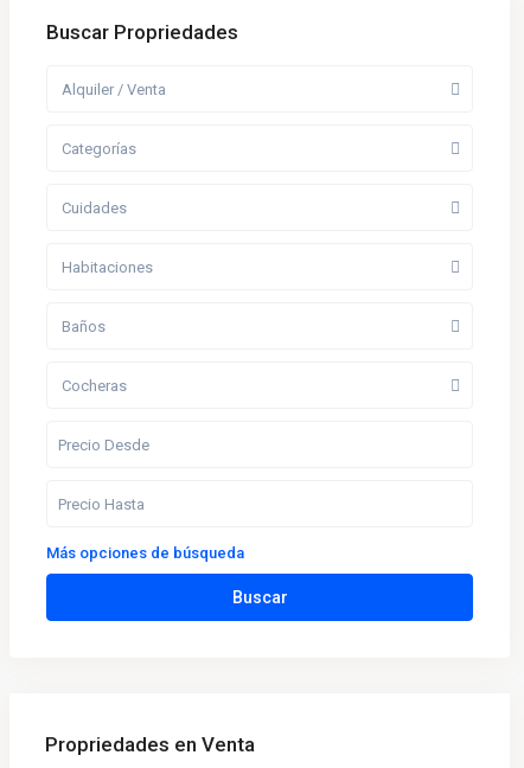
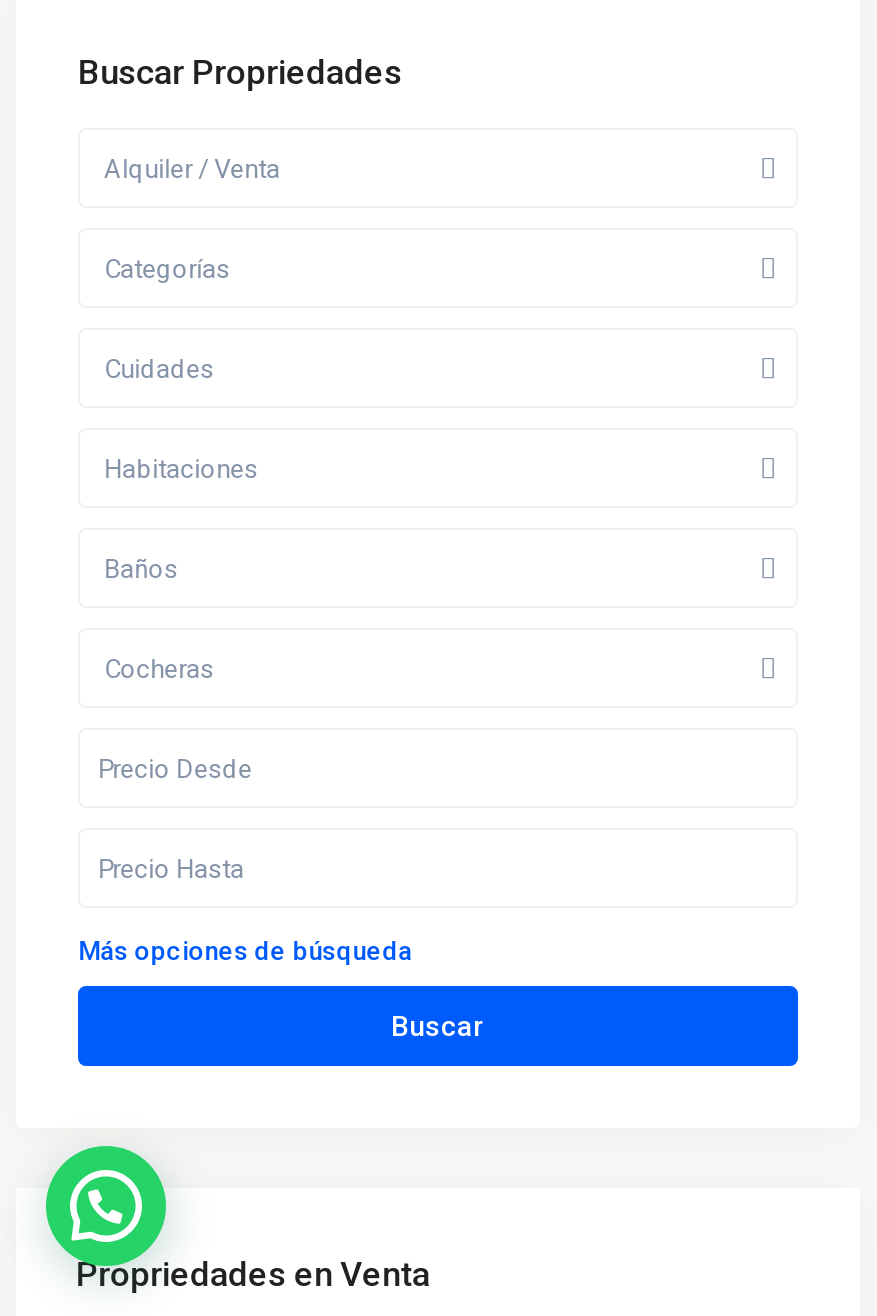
none -> [42,1144,170,1258] [image]

